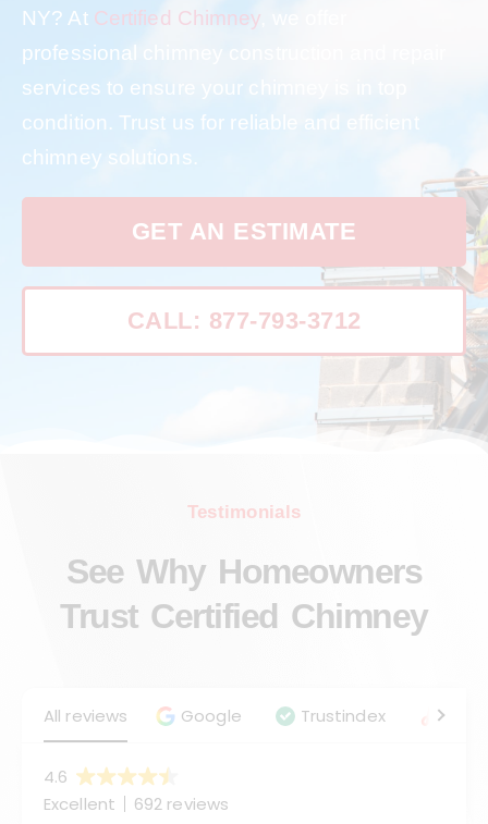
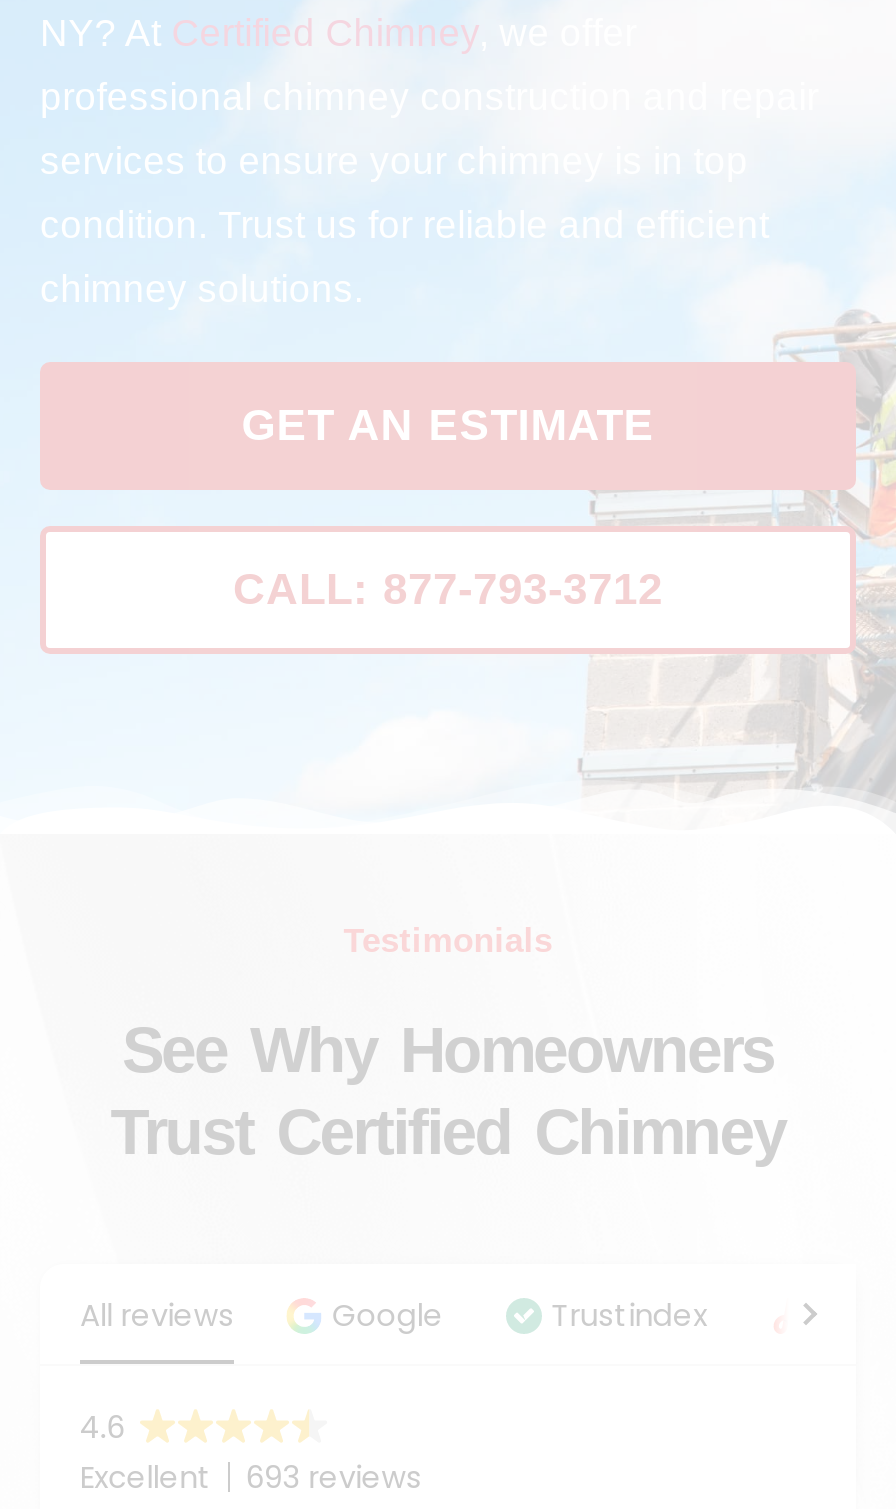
[44,792,229,815] Excellent 692 reviews -> [80,1456,422,1498] Excellent 693 reviews

